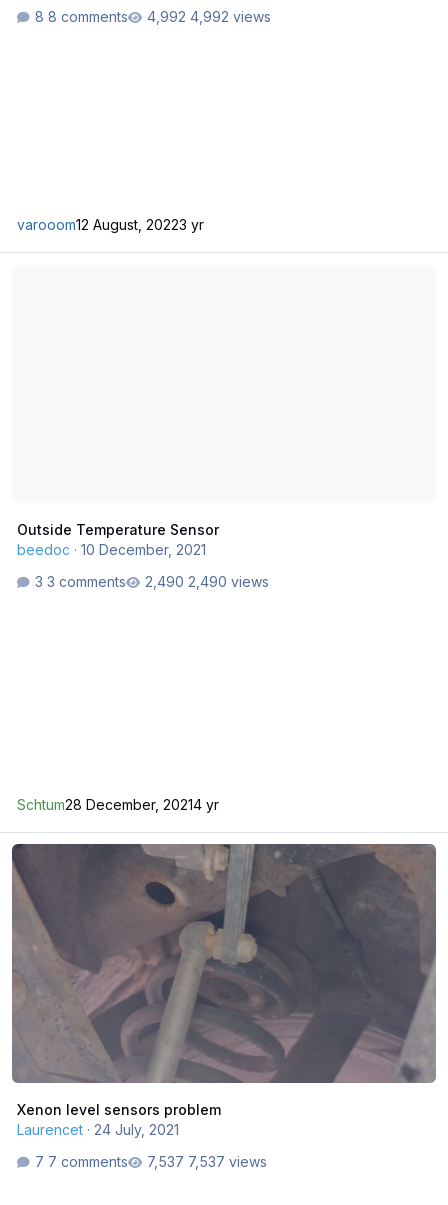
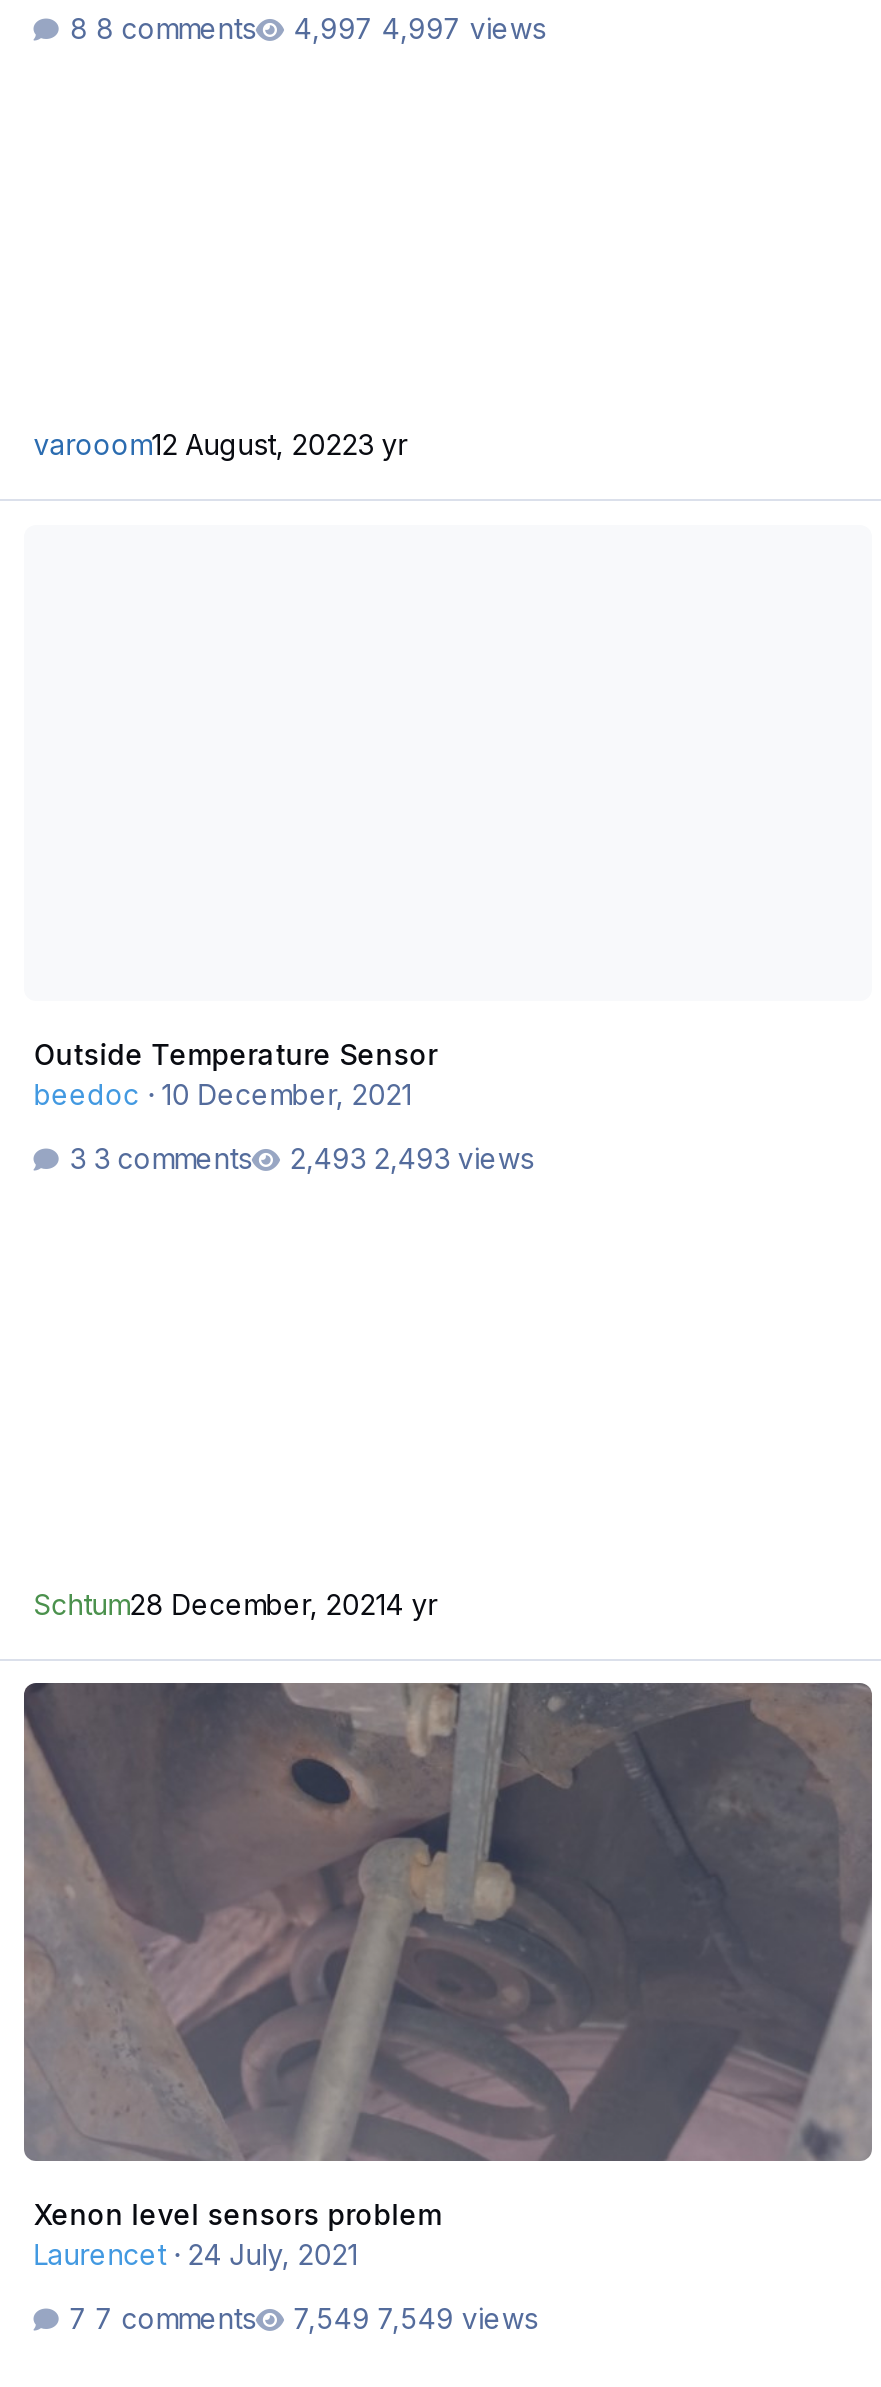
[190,8,271,25] 4,992 views -> [382,11,546,45] 4,997 views
[188,573,269,590] 2,490 views -> [374,1141,534,1175] 2,493 views
[188,1153,267,1170] 7,537 views -> [378,2300,538,2334] 7,549 views

